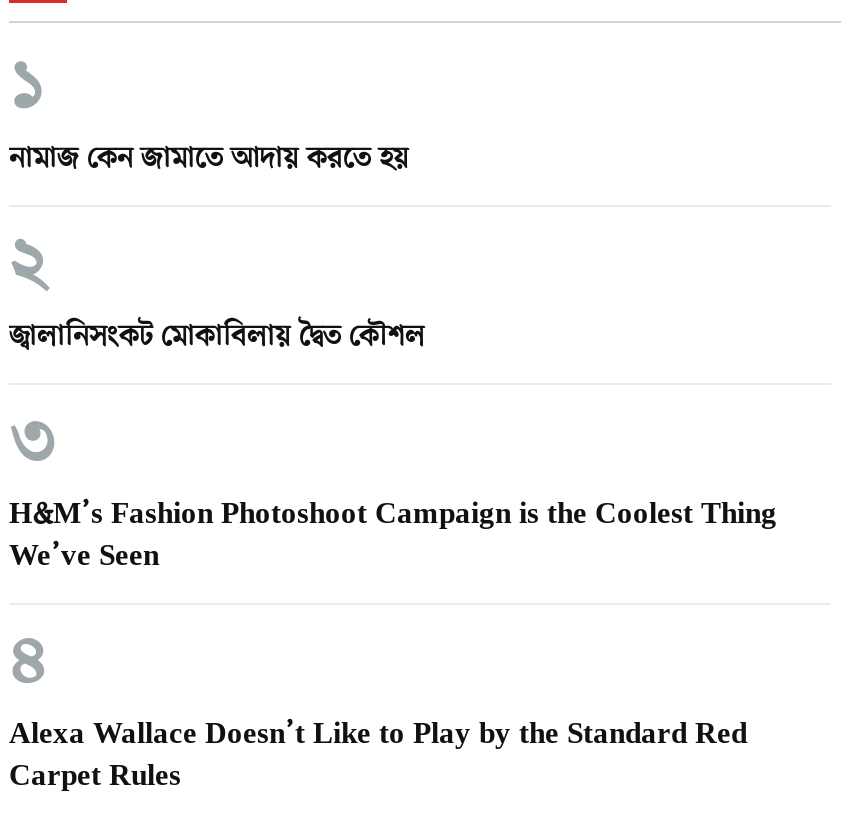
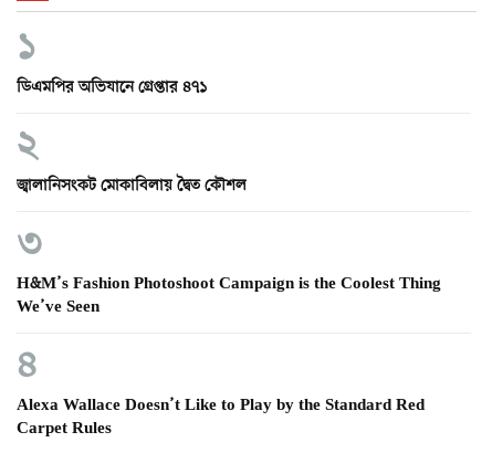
[9,138,409,178] নামাজ কেন জামাতে আদায় করতে হয় -> [17,76,207,98] ডিএমপির অভিযানে গ্রেপ্তার ৪৭১

